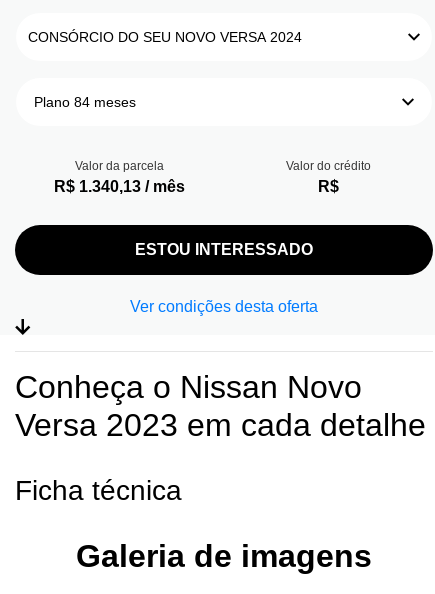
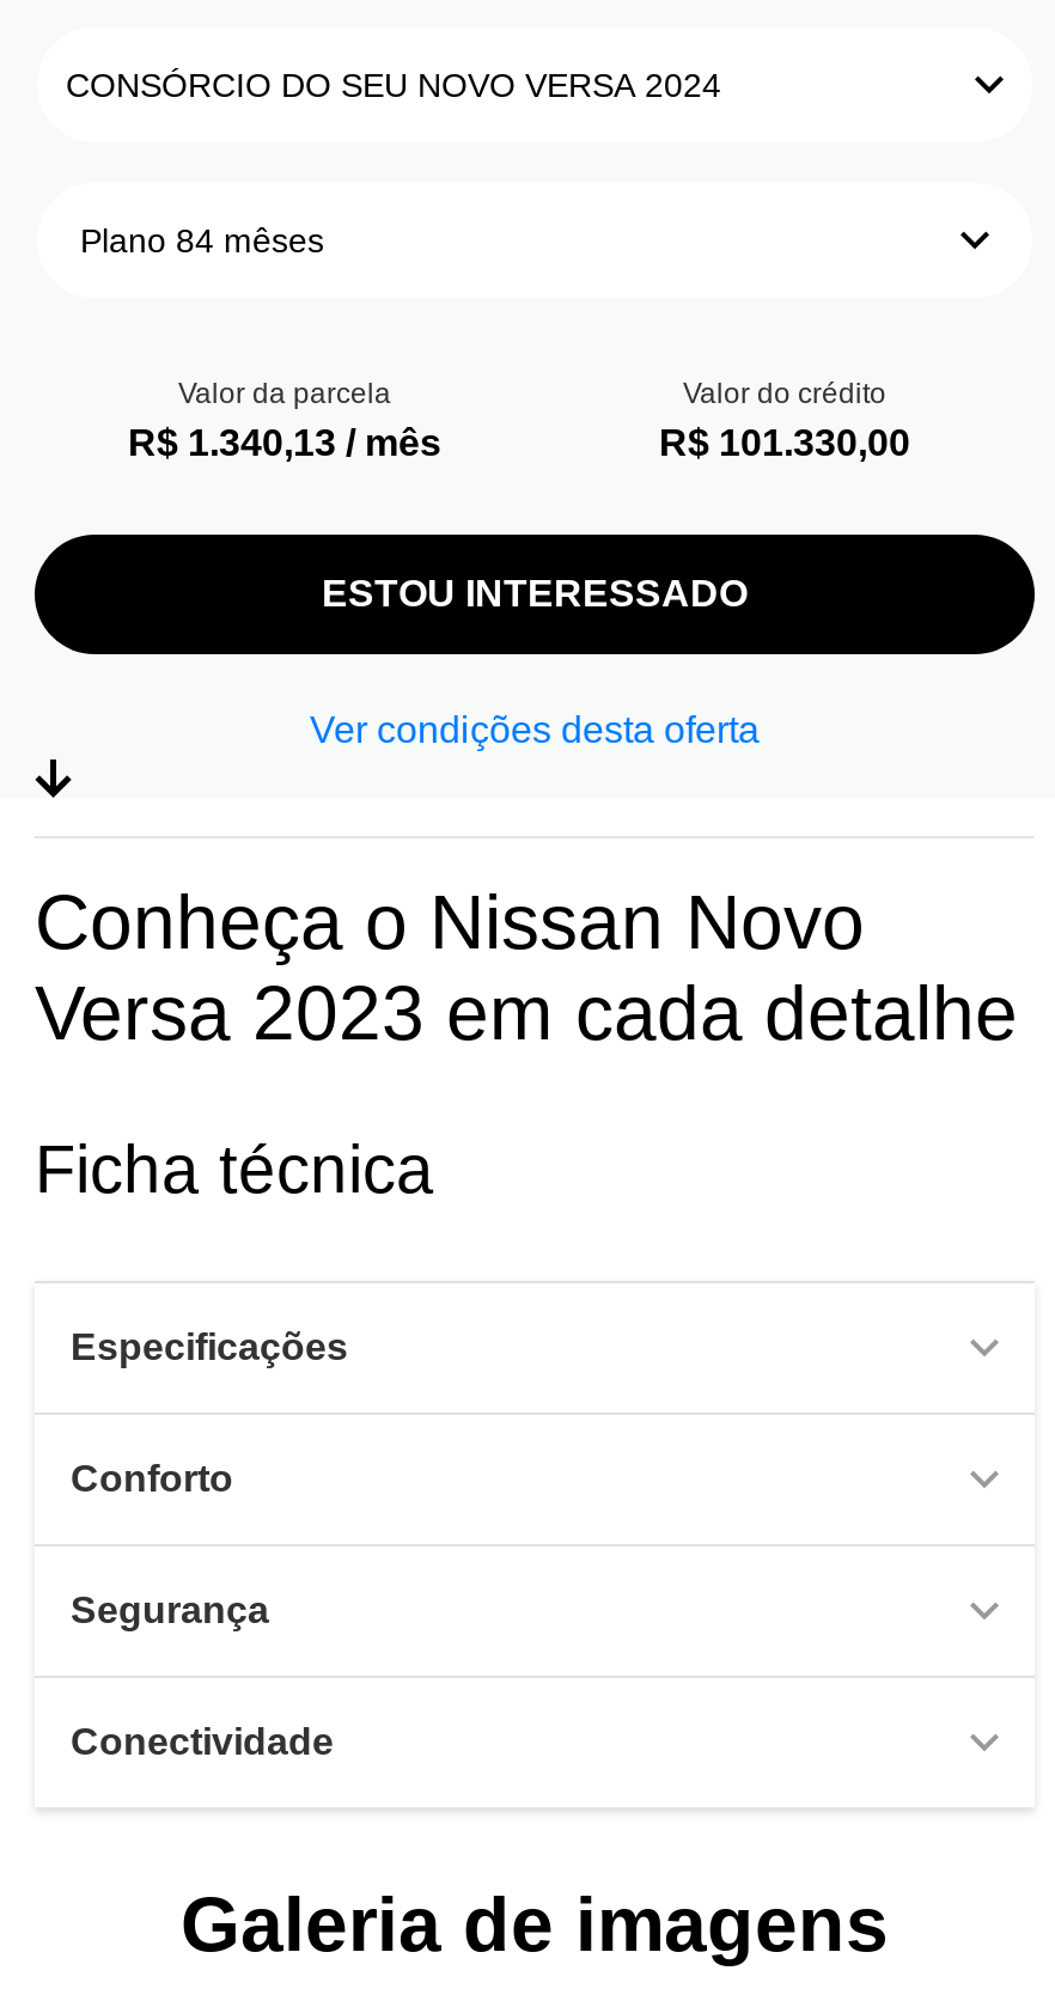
[34,94,136,110] Plano 84 meses -> [80,221,324,259] Plano 84 mêses
[318,178,339,195] R$ -> [659,423,910,464] R$ 101.330,00
none -> [71,1327,348,1763] Especificações | Conforto | Segurança | Conectividade

